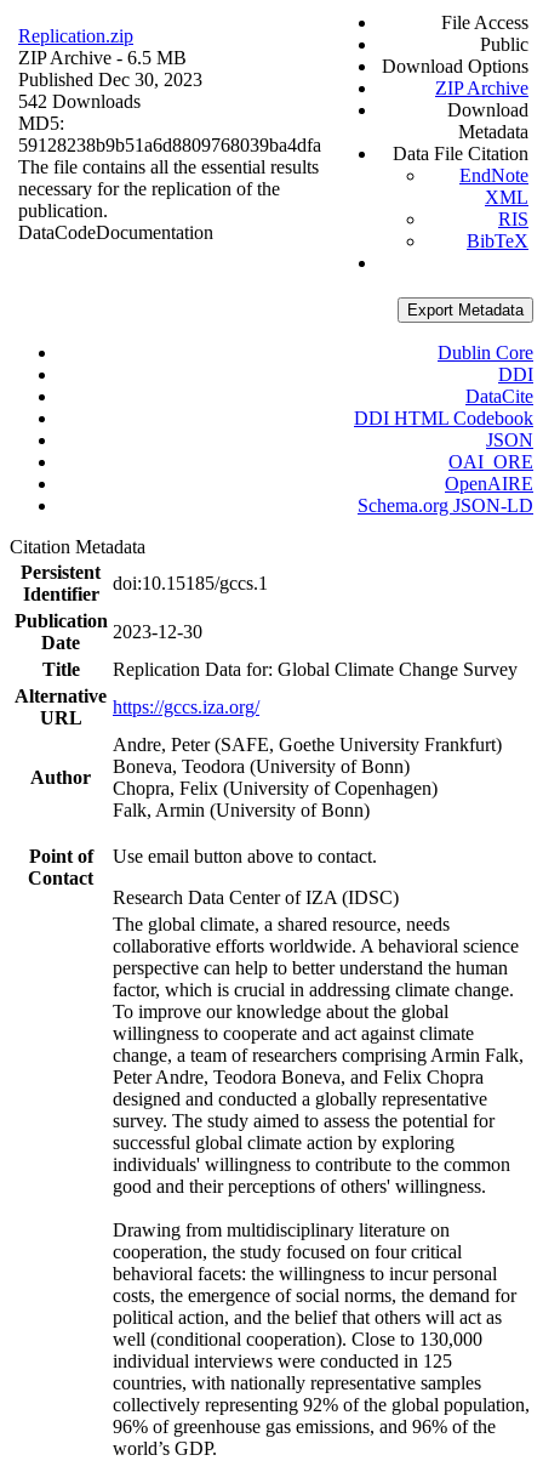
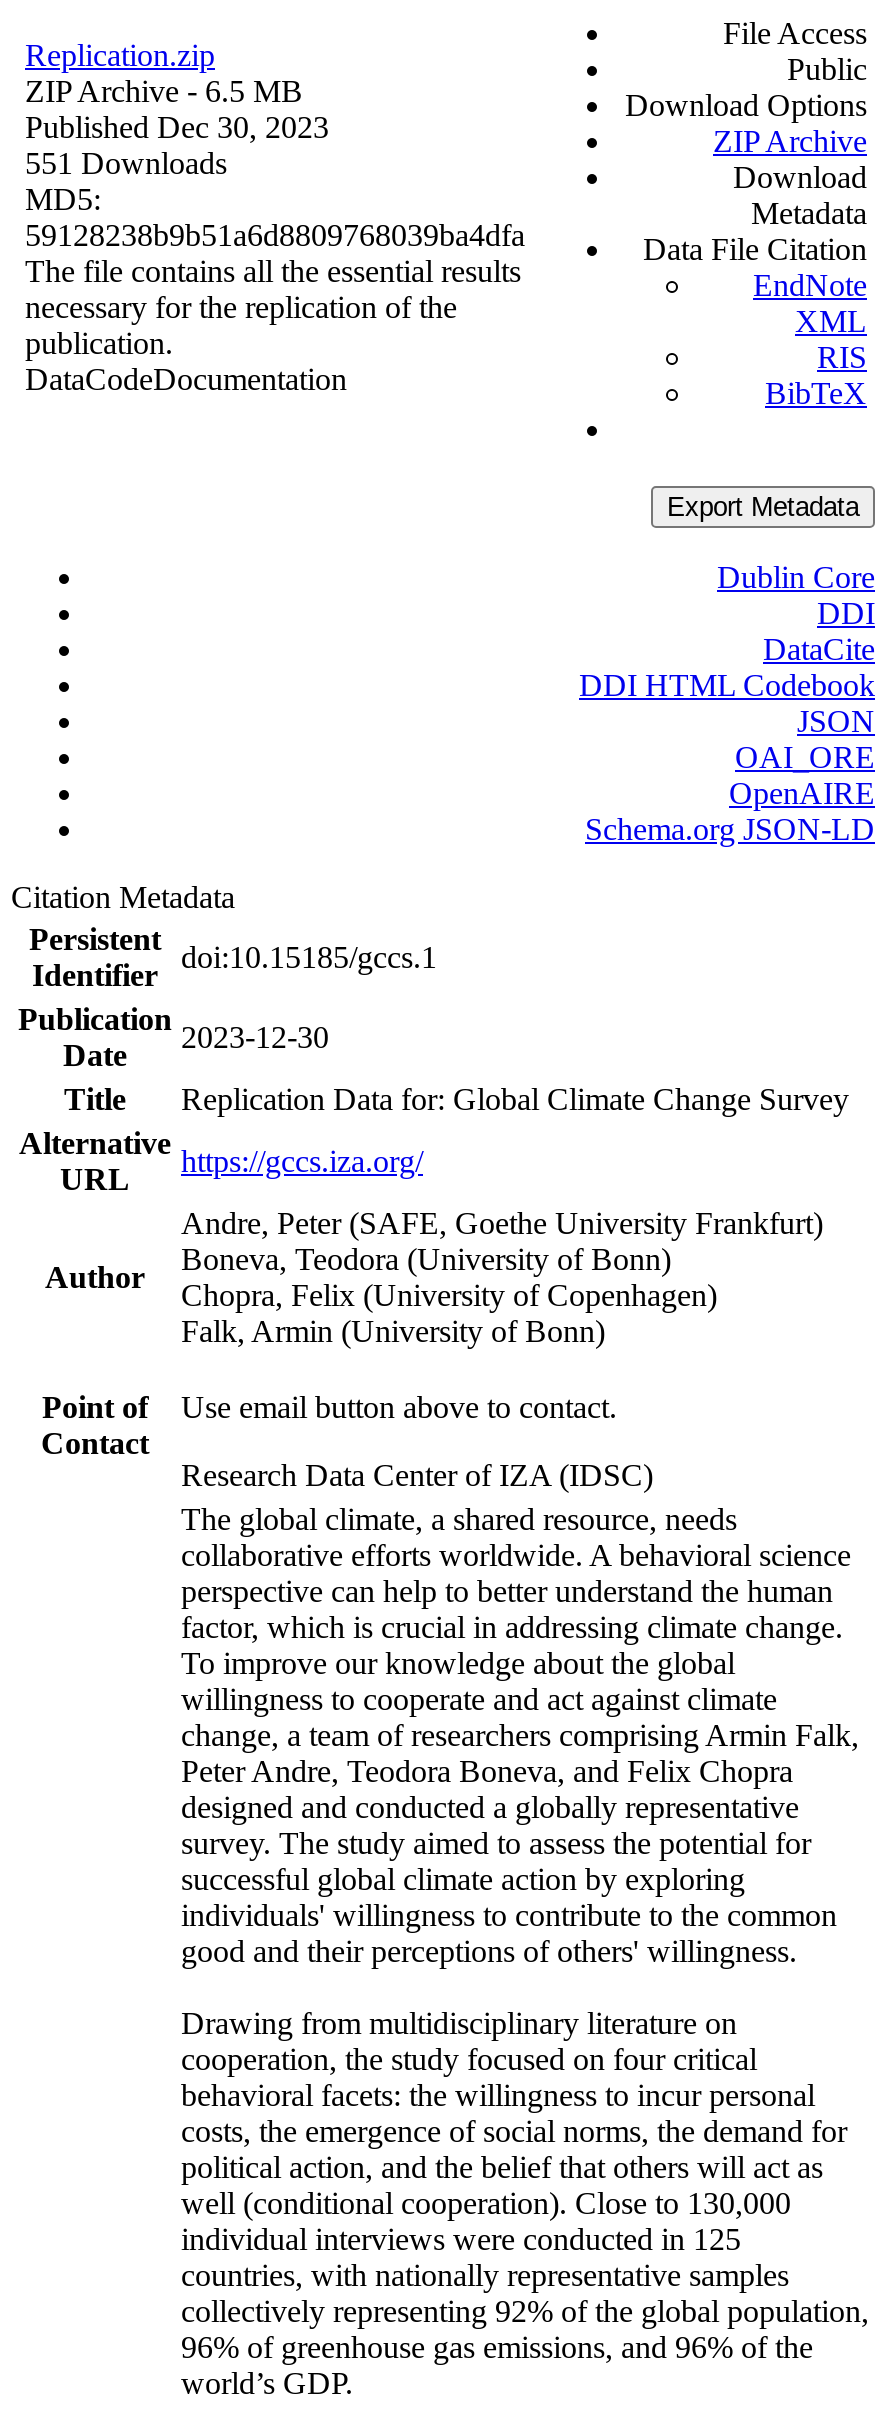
[18,91,141,112] 542 Downloads -> [25,147,227,181] 551 Downloads

